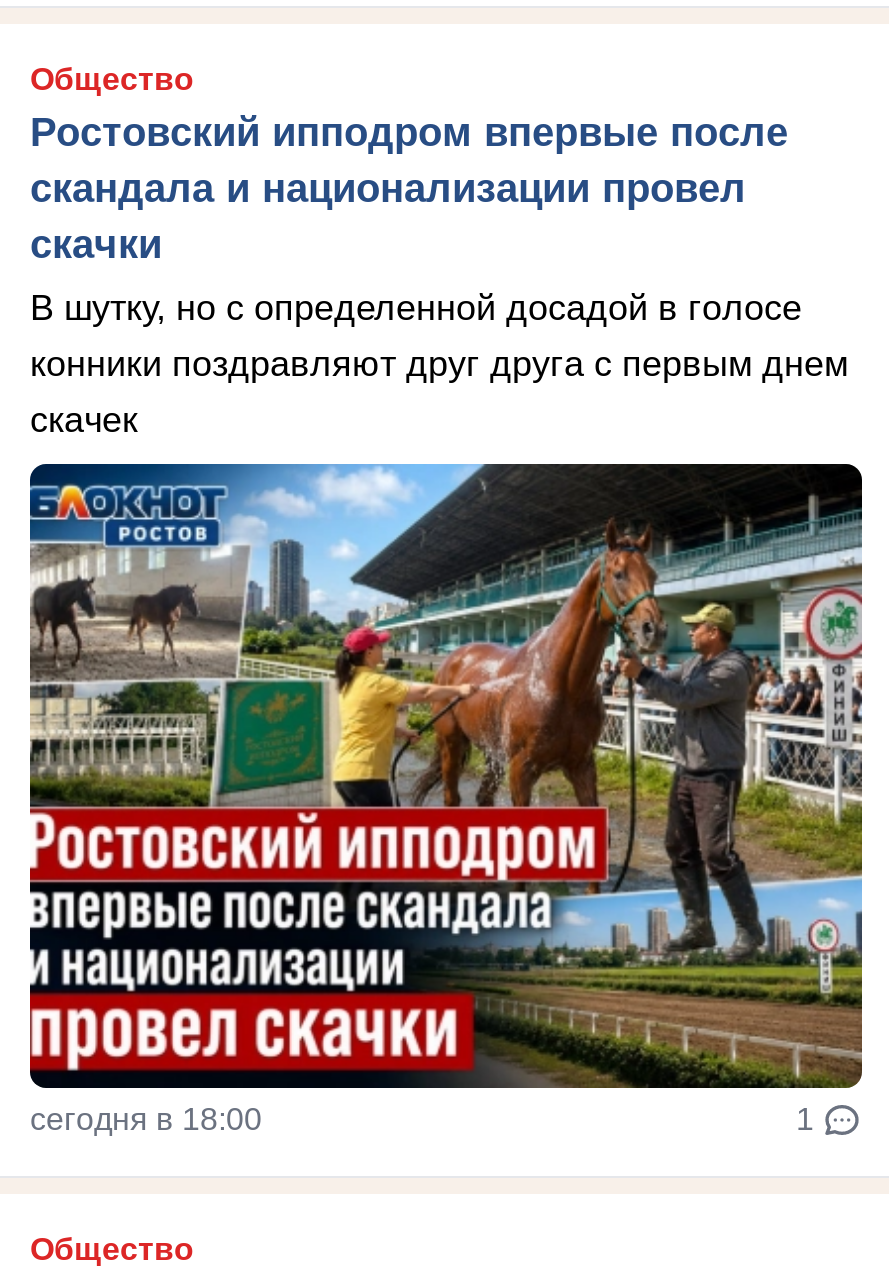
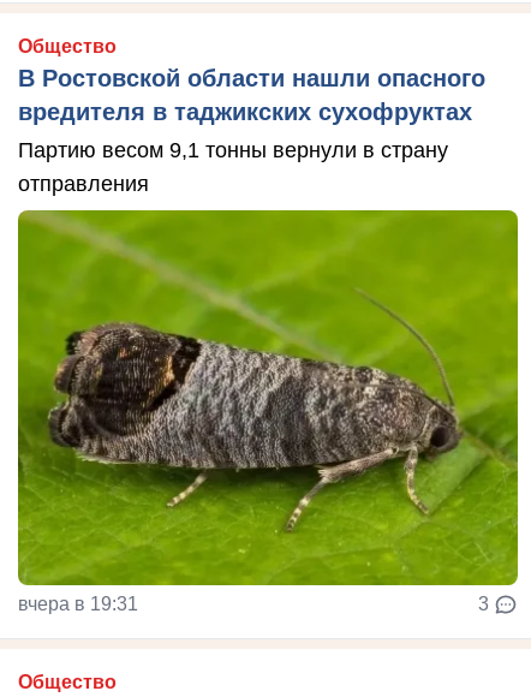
[30,110,788,266] Ростовский ипподром впервые после | скандала и национализации провел | скачки -> [18,65,485,125] В Ростовской области нашли опасного | вредителя в таджикских сухофруктах
[30,288,848,440] В шутку, но с определенной досадой в голосе | конники поздравляют друг друга с первым днем | скачек -> [18,138,448,196] Партию весом 9,1 тонны вернули в страну | отправления
[28,462,864,1136] [image] | сегодня в 18:00 | 1 -> [17,239,519,614] [image] | вчера в 19:31 | 3

